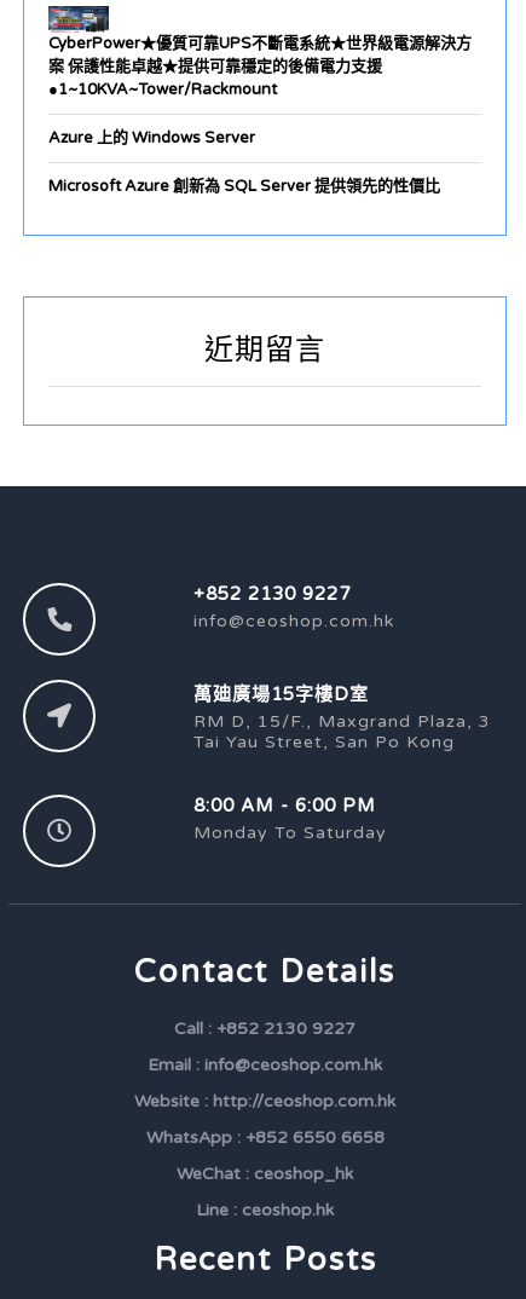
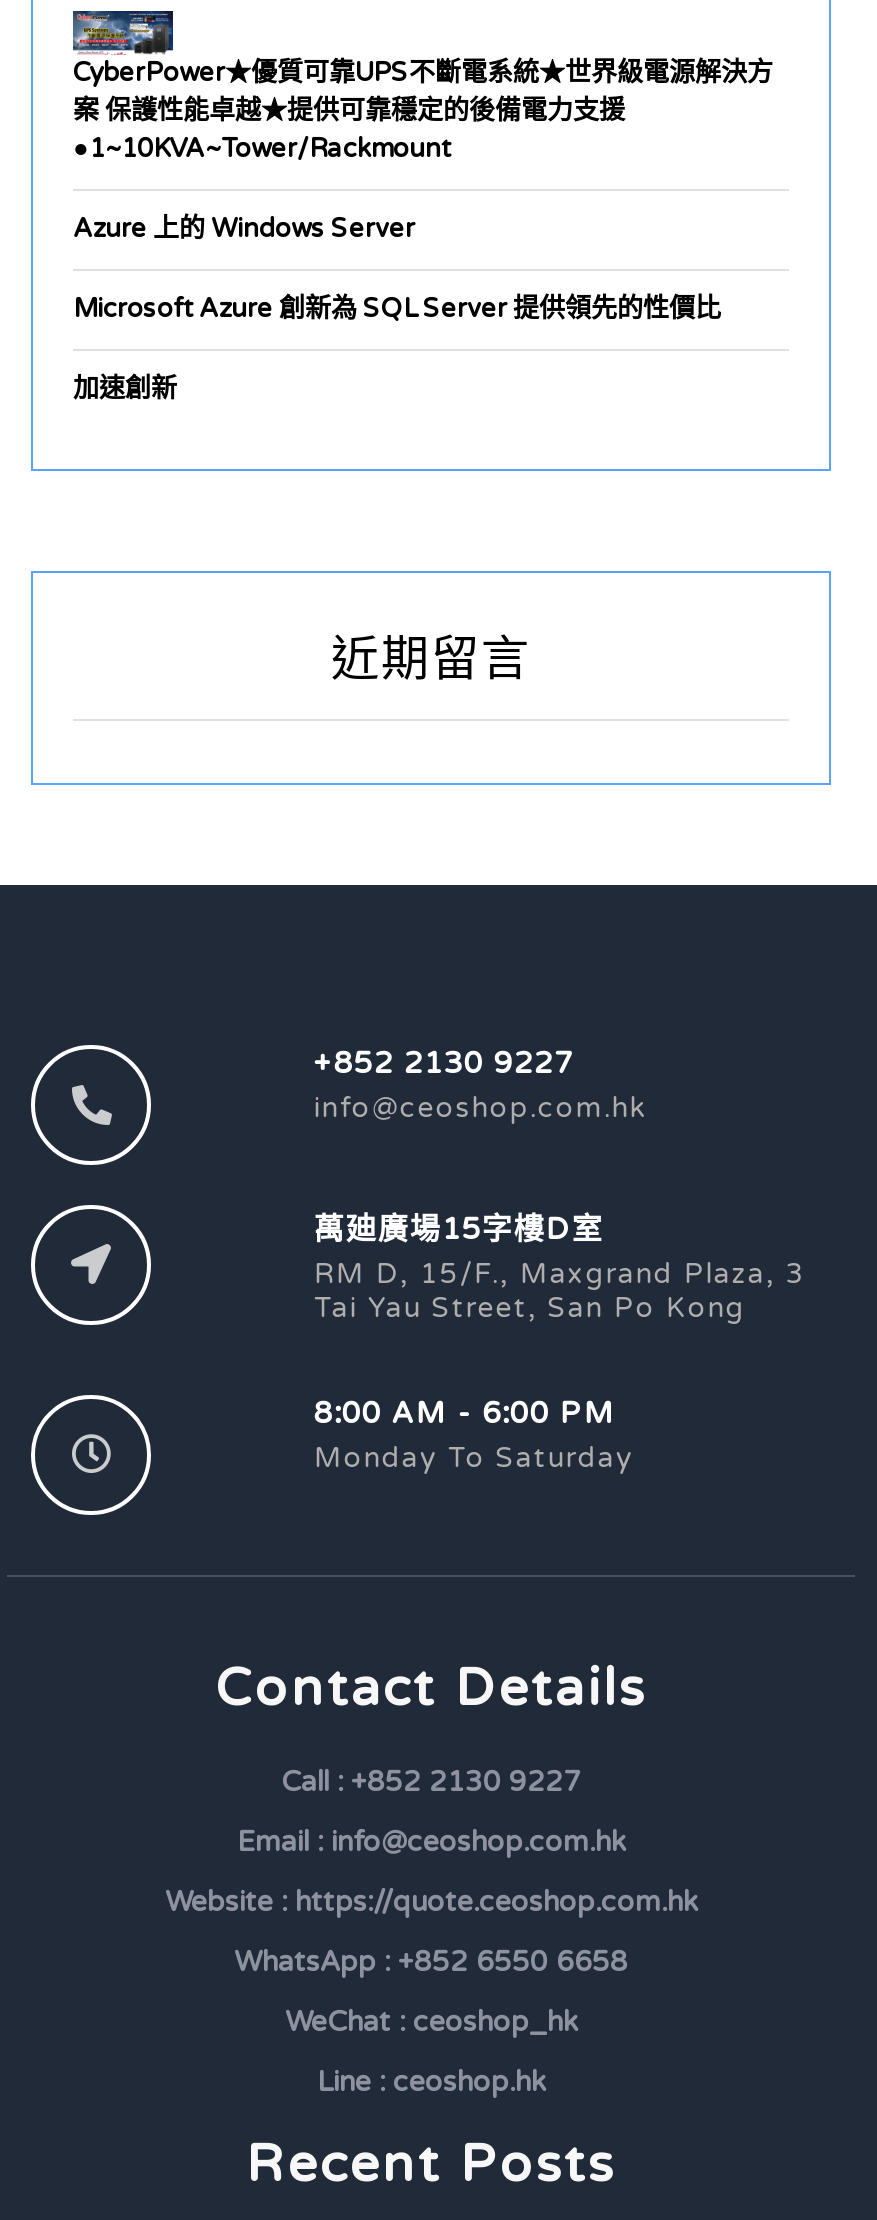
none -> [73,373,177,405] 加速創新
[134,1091,395,1112] Website : http://ceoshop.com.hk -> [165,1885,697,1919] Website : https://quote.ceoshop.com.hk

